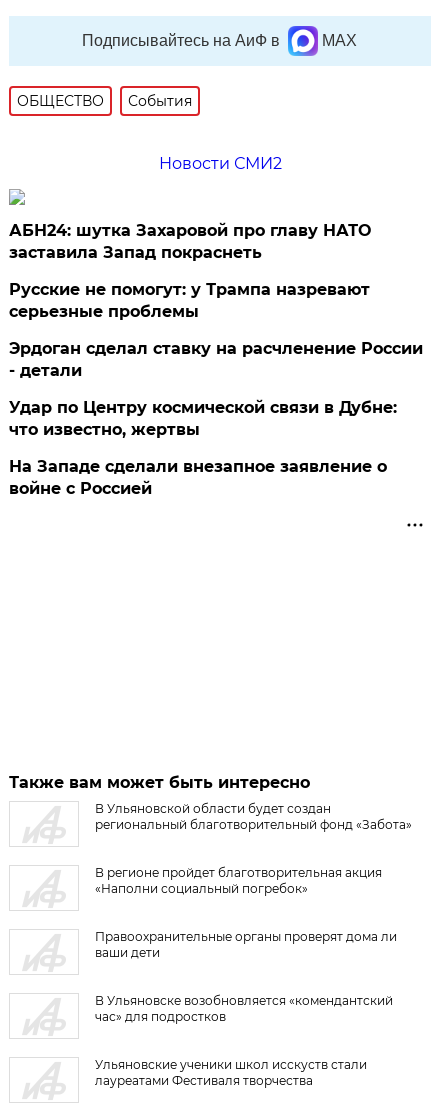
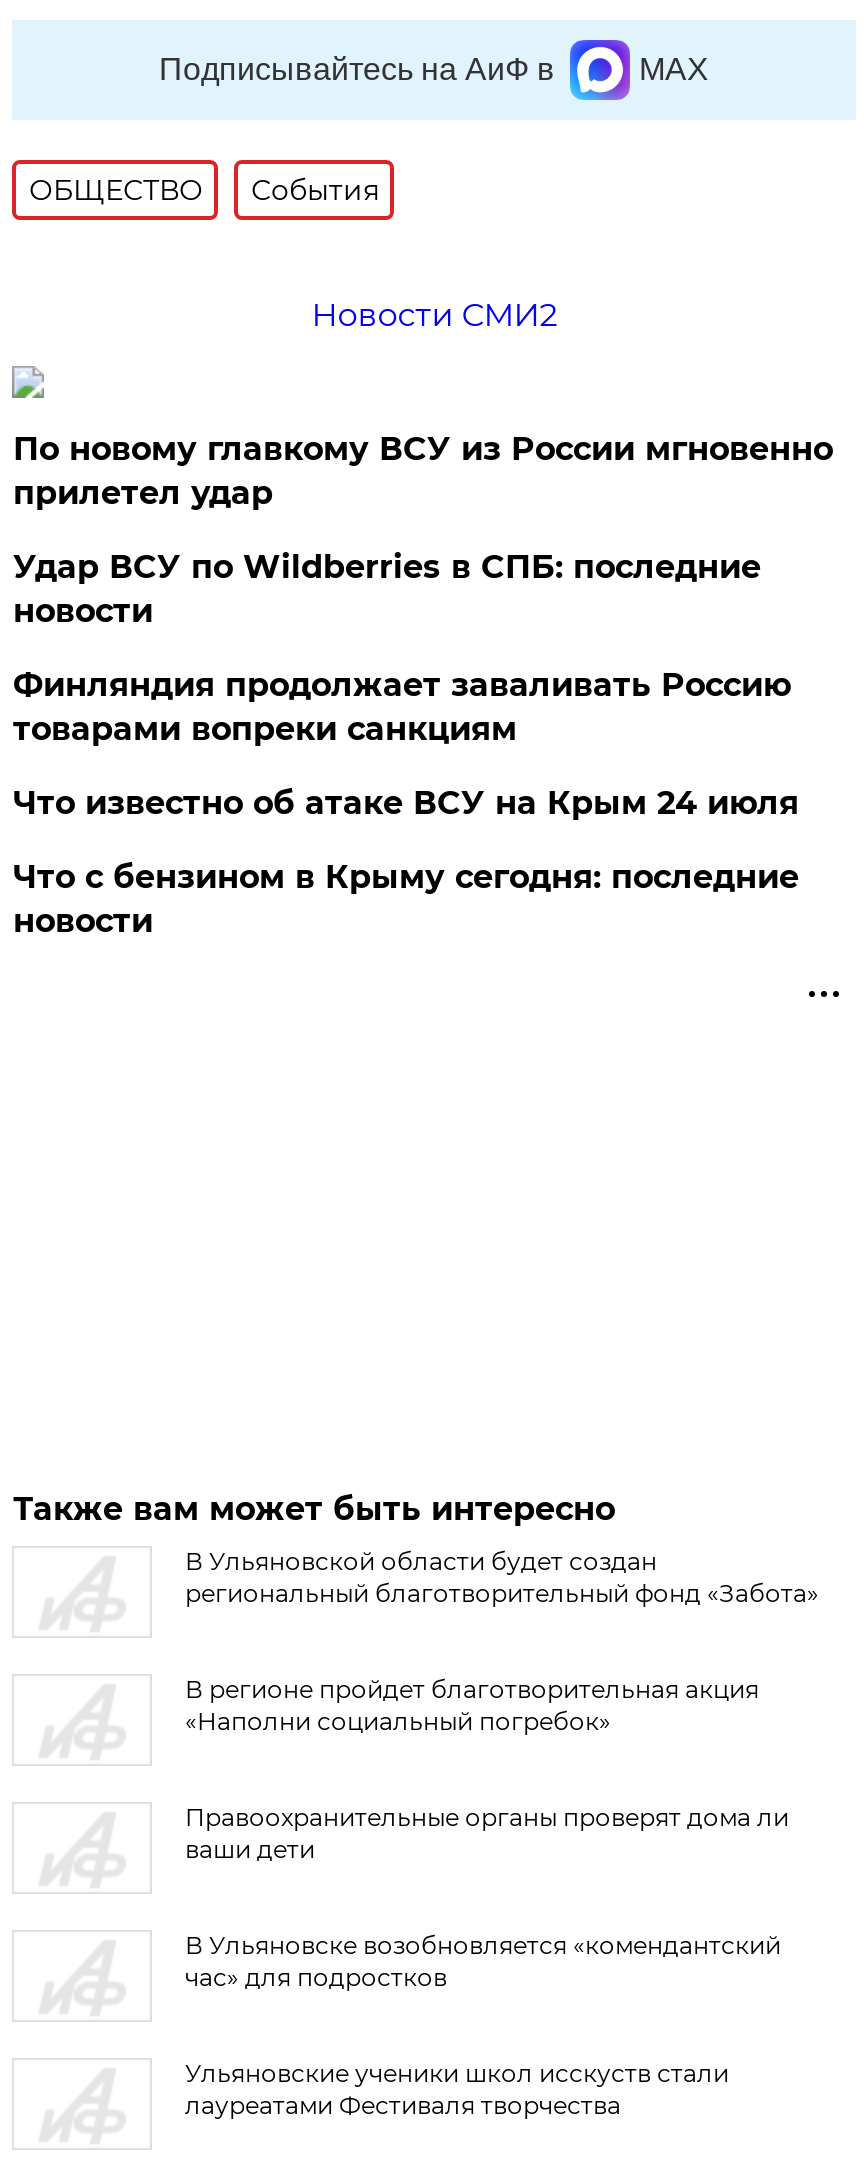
[9,221,371,262] АБН24: шутка Захаровой про главу НАТО | заставила Запад покраснеть -> [13,430,833,512] По новому главкому ВСУ из России мгновенно | прилетел удар
[9,280,370,321] Русские не помогут: у Трампа назревают | серьезные проблемы -> [13,548,761,630] Удар ВСУ по Wildberries в СПБ: последние | новости
[9,339,423,380] Эрдоган сделал ставку на расчленение России | - детали -> [13,666,791,748] Финляндия продолжает заваливать Россию | товарами вопреки санкциям
[9,398,397,439] Удар по Центру космической связи в Дубне: | что известно, жертвы -> [13,784,799,822] Что известно об атаке ВСУ на Крым 24 июля
[9,457,387,498] На Западе сделали внезапное заявление о | войне с Россией -> [13,858,799,940] Что с бензином в Крыму сегодня: последние | новости

